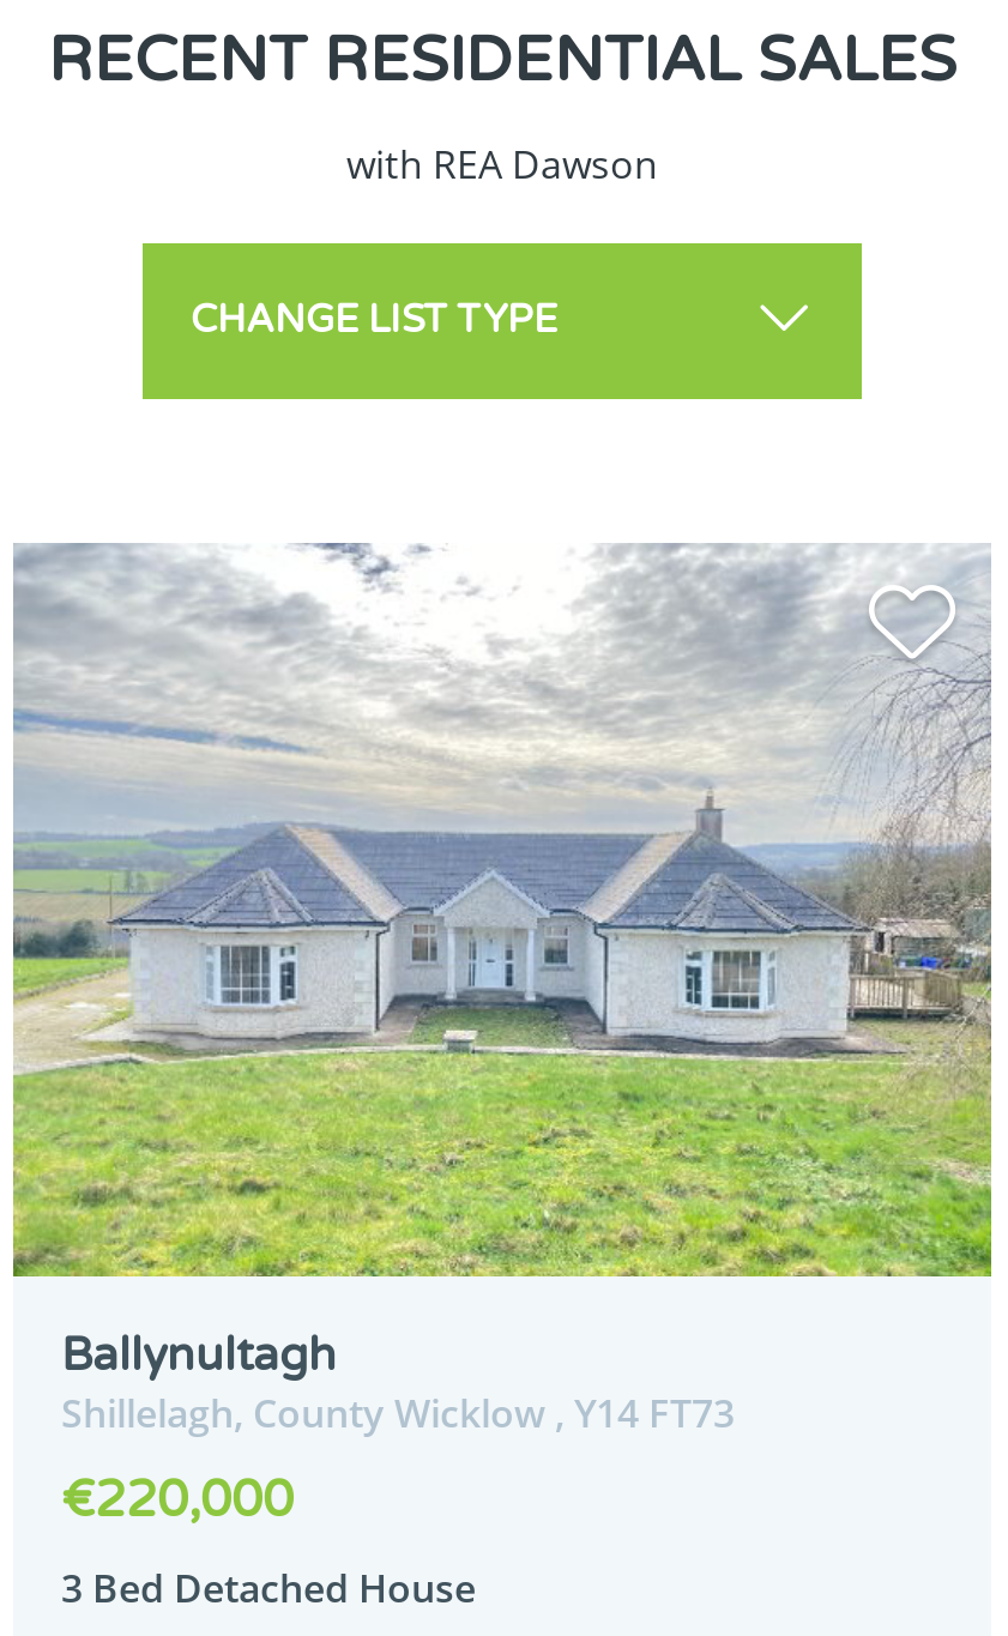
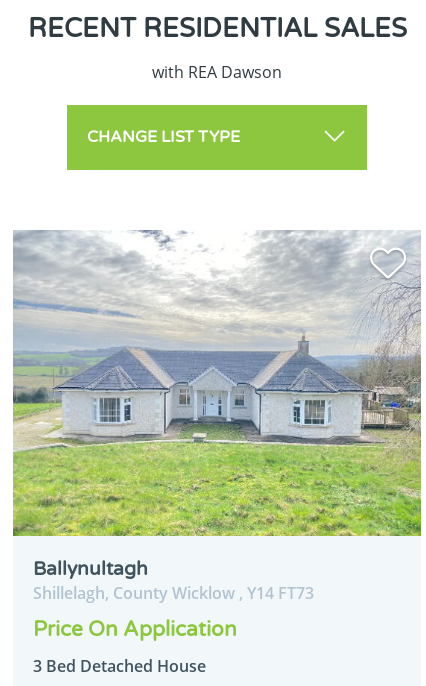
[61,1471,294,1531] €220,000 -> [33,617,237,642] Price On Application

